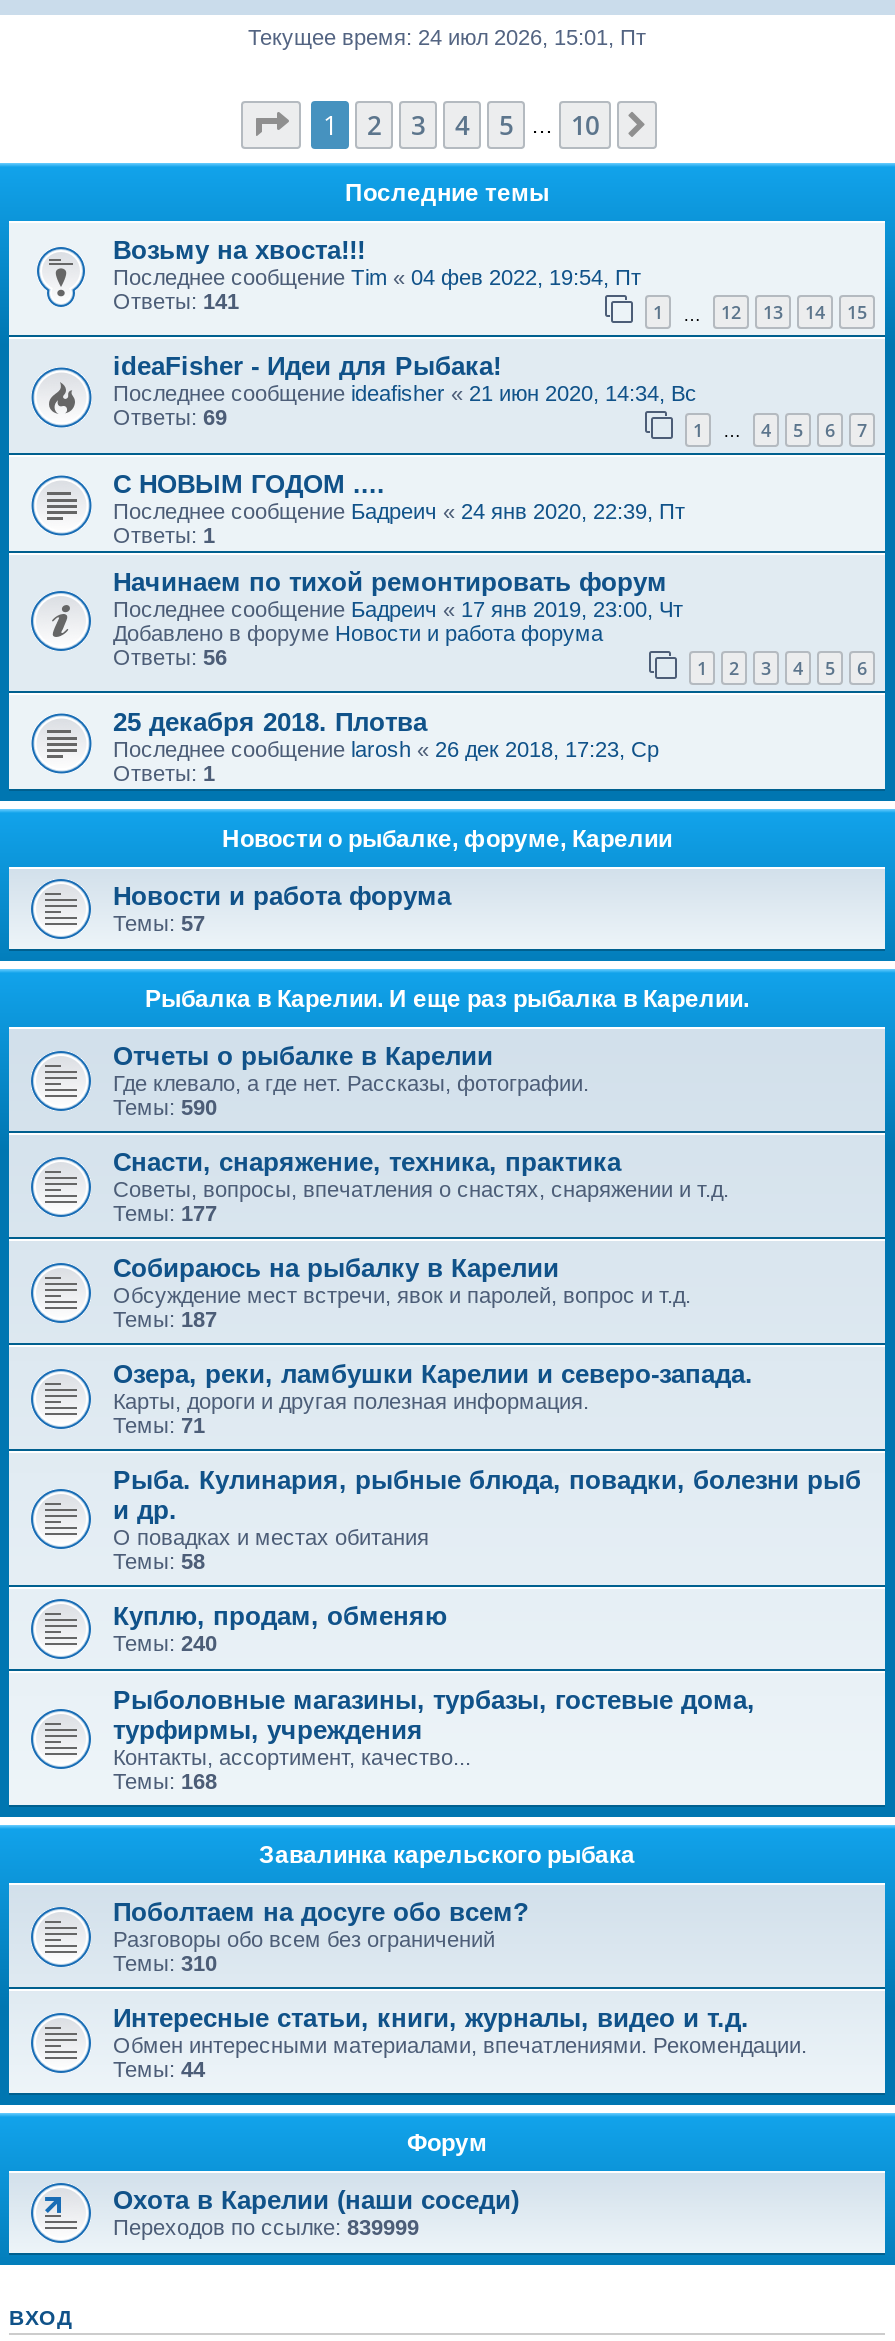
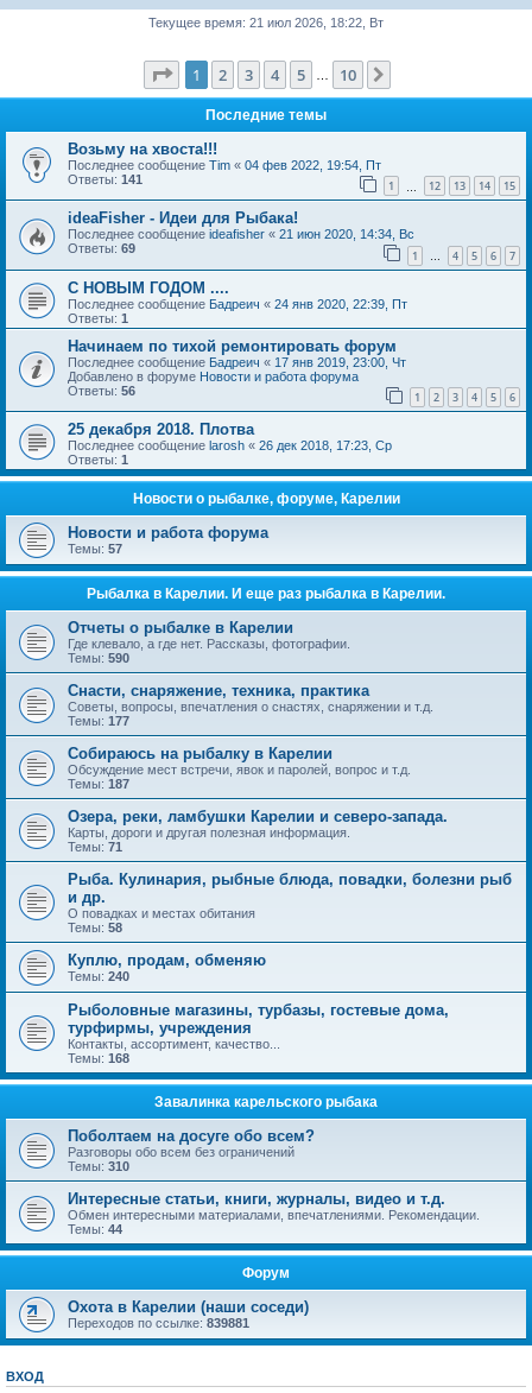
[248,25,646,49] Текущее время: 24 июл 2026, 15:01, Пт -> [148,15,384,30] Текущее время: 21 июл 2026, 18:22, Вт
[113,2216,419,2240] Переходов по ссылке:839999 -> [68,1316,249,1331] Переходов по ссылке:839881

